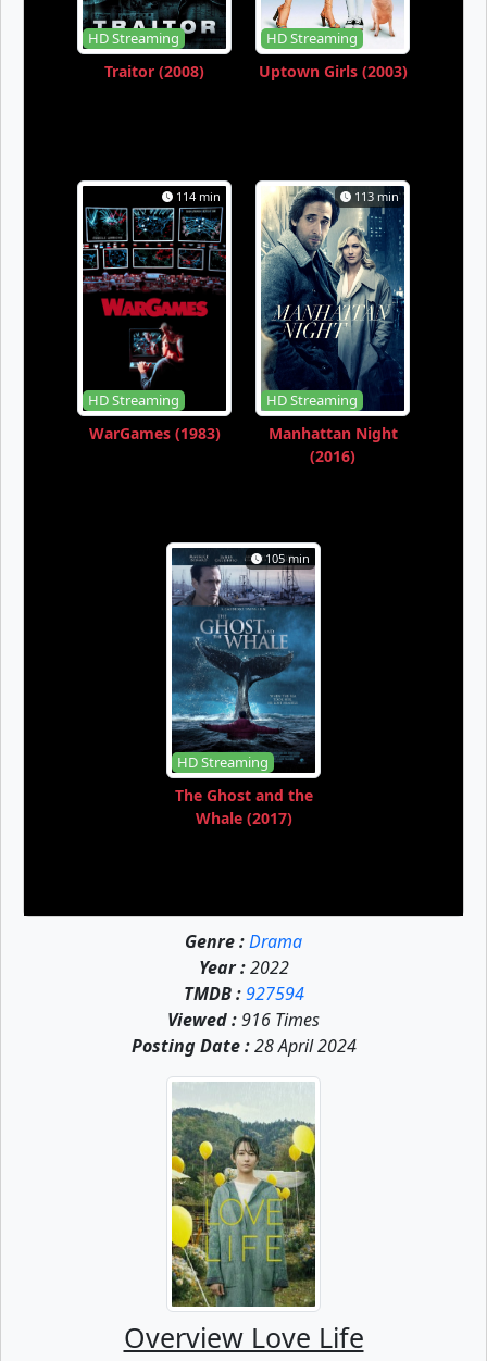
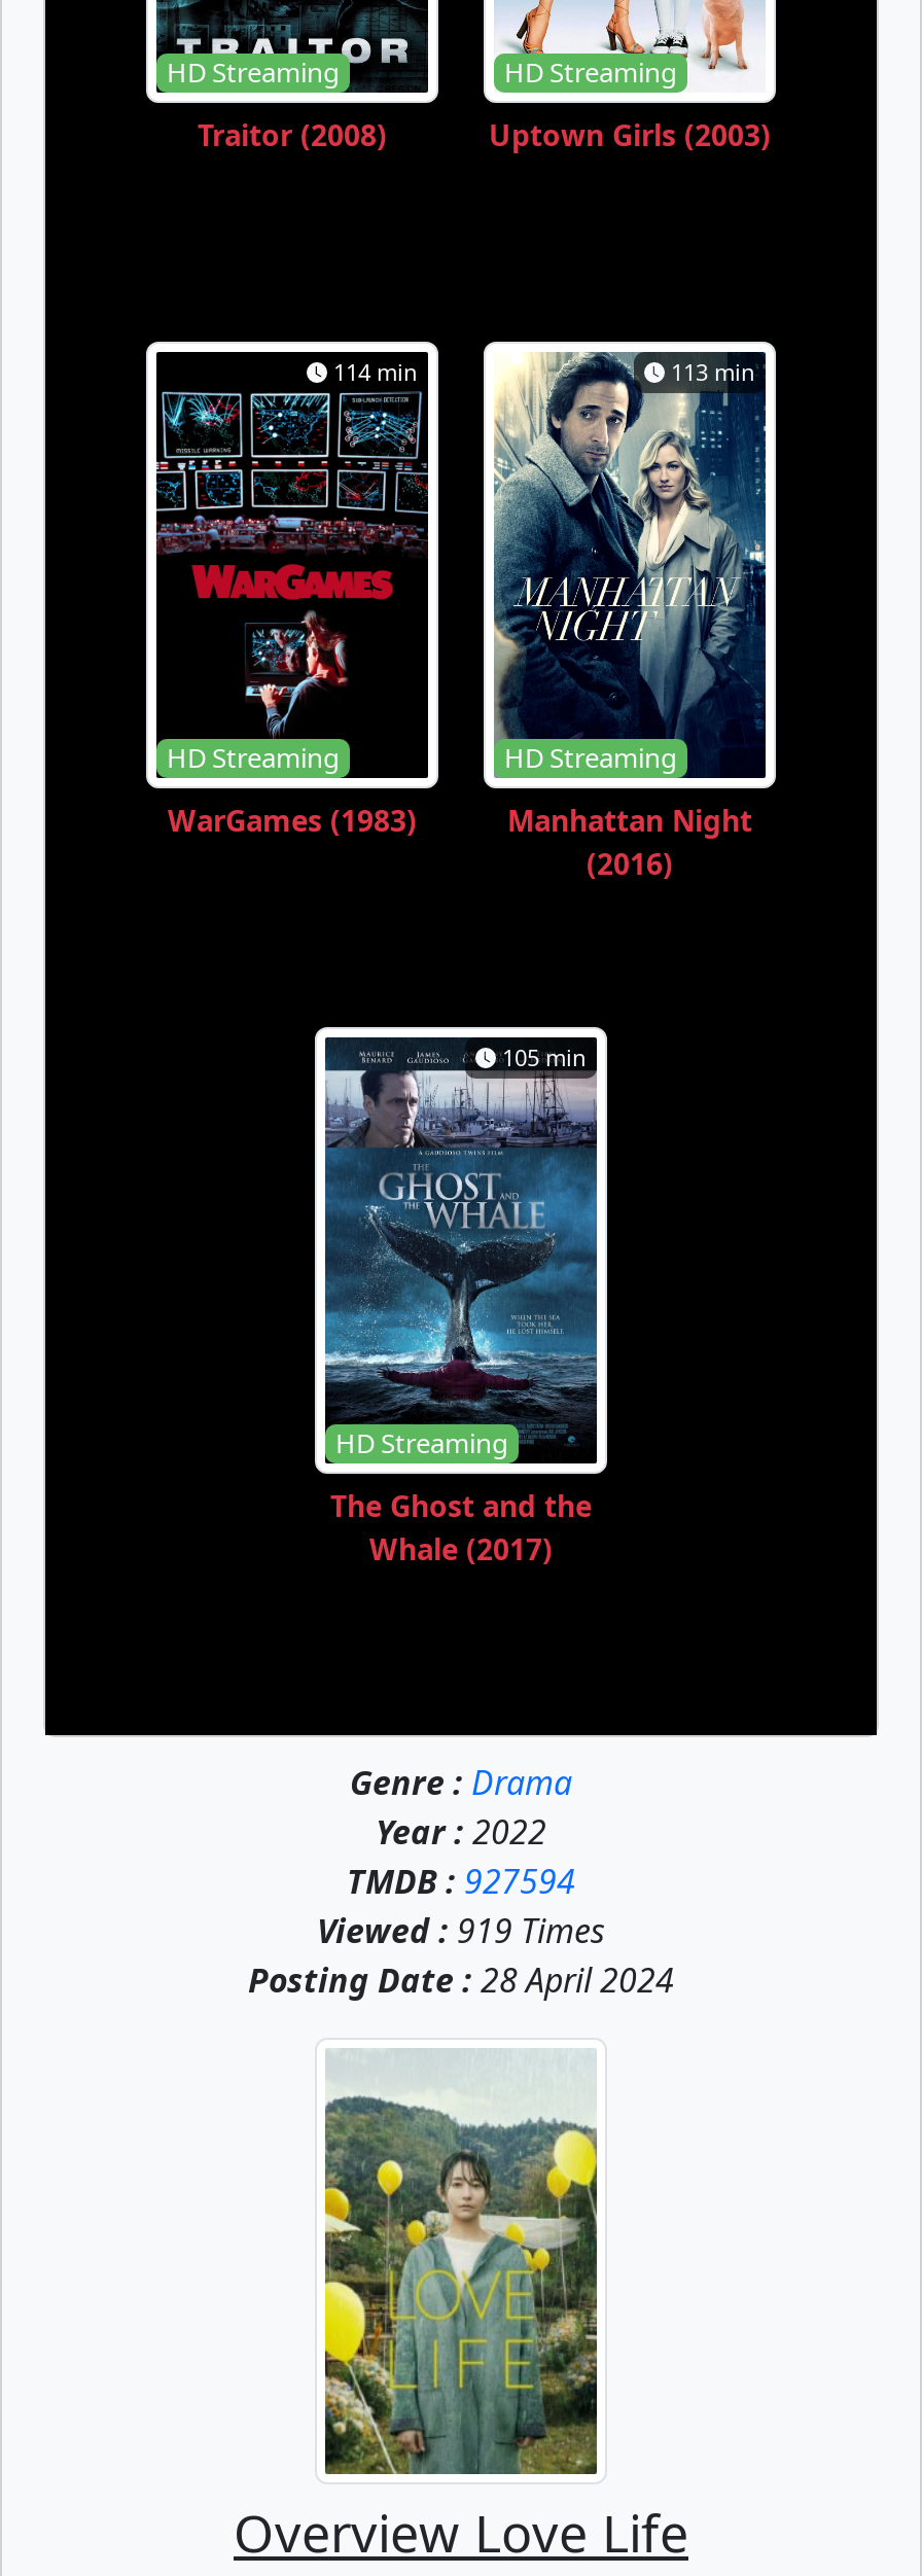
[167,1008,320,1032] Viewed : 916 Times -> [317,1908,605,1953] Viewed : 919 Times

